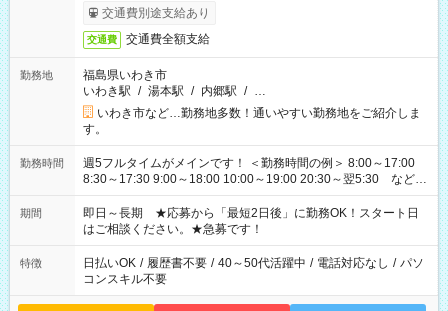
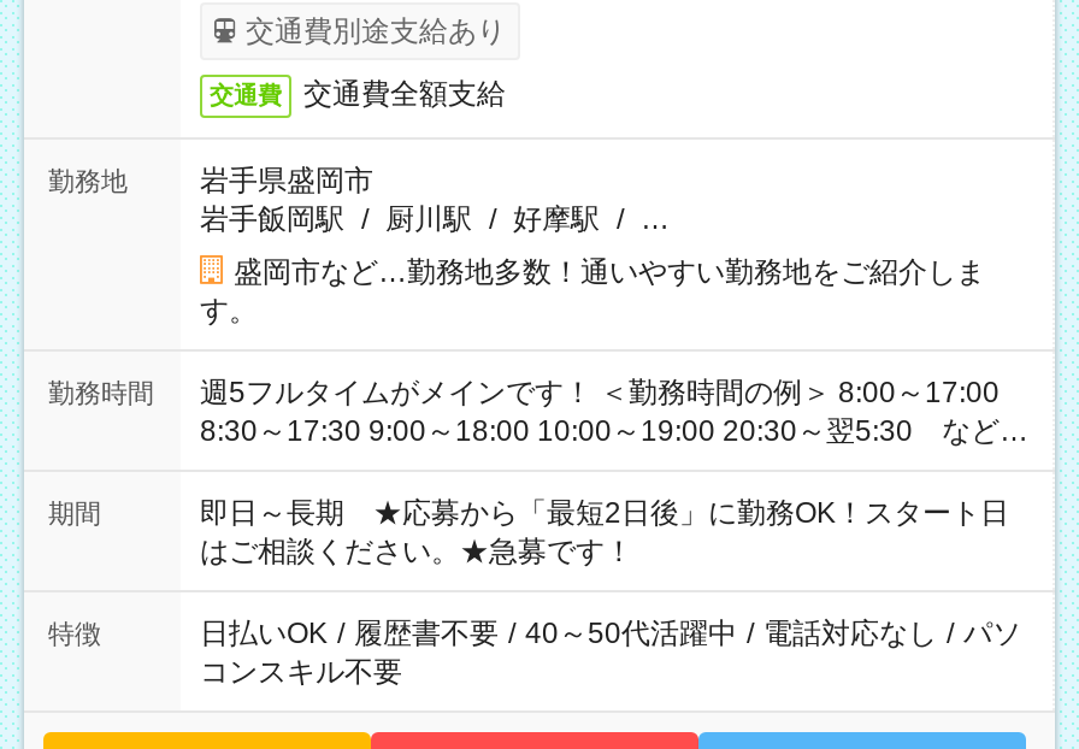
[83,68,266,98] 福島県いわき市 | いわき駅 / 湯本駅 / 内郷駅 / … -> [200,164,670,236] 岩手県盛岡市 | 岩手飯岡駅 / 厨川駅 / 好摩駅 / …
[97,106,421,120] いわき市など…勤務地多数！通いやすい勤務地をご紹介しま -> [234,255,985,289] 盛岡市など…勤務地多数！通いやすい勤務地をご紹介しま

